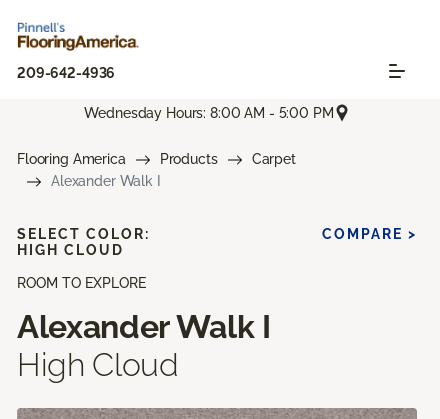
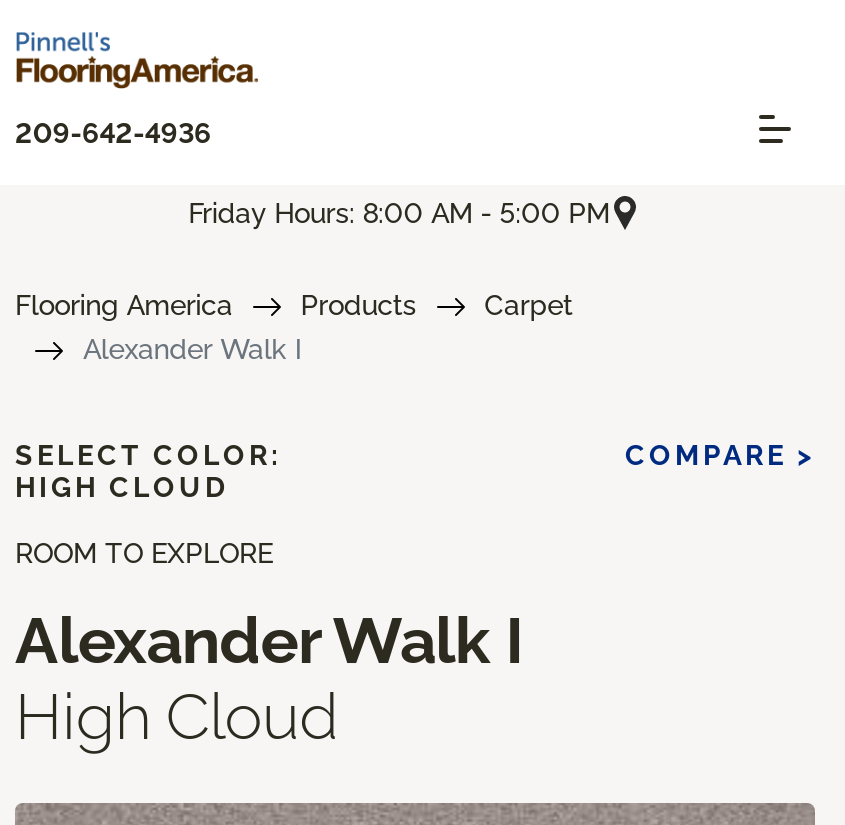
[84,105,334,121] Wednesday Hours: 8:00 AM - 5:00 PM -> [188,196,610,228] Friday Hours: 8:00 AM - 5:00 PM

